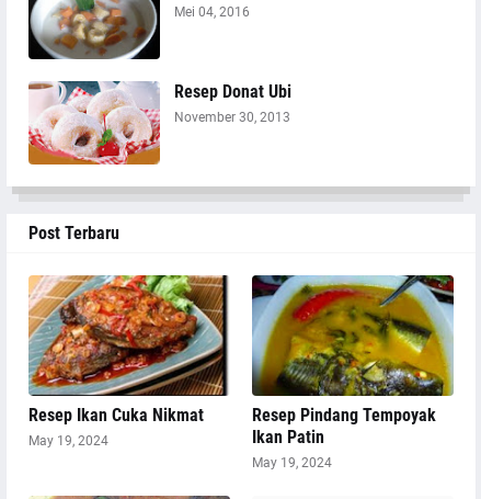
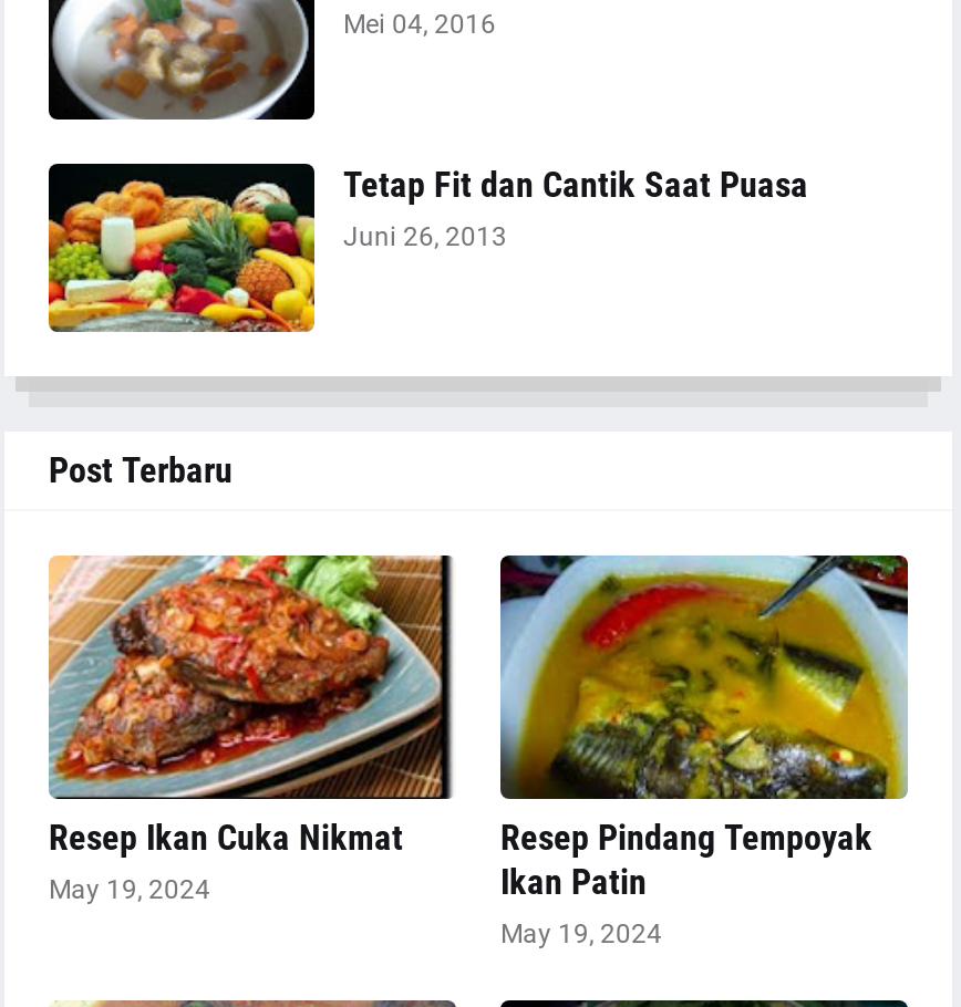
[27,80,291,166] [image] | Resep Donat Ubi | November 30, 2013 -> [46,162,808,334] [image] | Tetap Fit dan Cantik Saat Puasa | Juni 26, 2013

